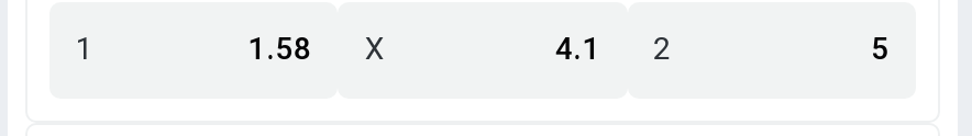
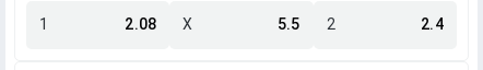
[248,31,385,66] 1.58 X -> [125,15,193,33] 2.08 X
[555,31,672,66] 4.1 2 -> [277,15,335,33] 5.5 2
[871,31,890,66] 5 -> [421,15,444,33] 2.4

